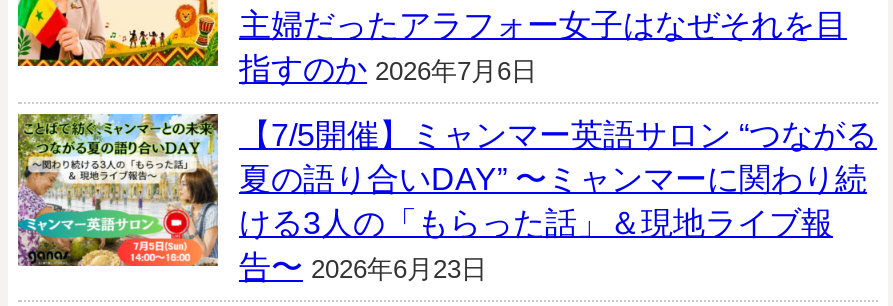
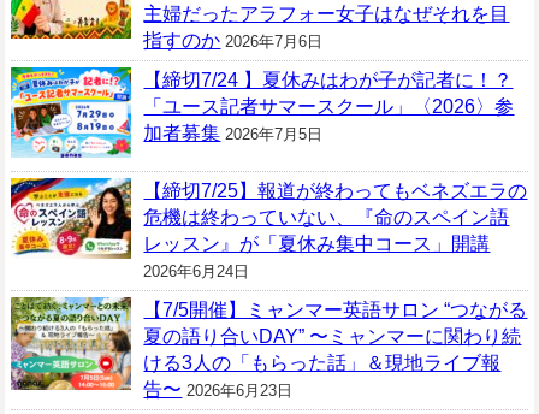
none -> [10,66,528,281] [image] | 【締切7/24 】夏休みはわが子が記者に！？ | 「ユース記者サマースクール」〈2026〉参 | 加者募集 2026年7月5日 | 【締切7/25】報道が終わってもベネズエラの | 危機は終わっていない、『命のスペイン語 | レッスン』が「夏休み集中コース」開講 | 2026年6月24日
none -> [10,177,126,260] [image]

